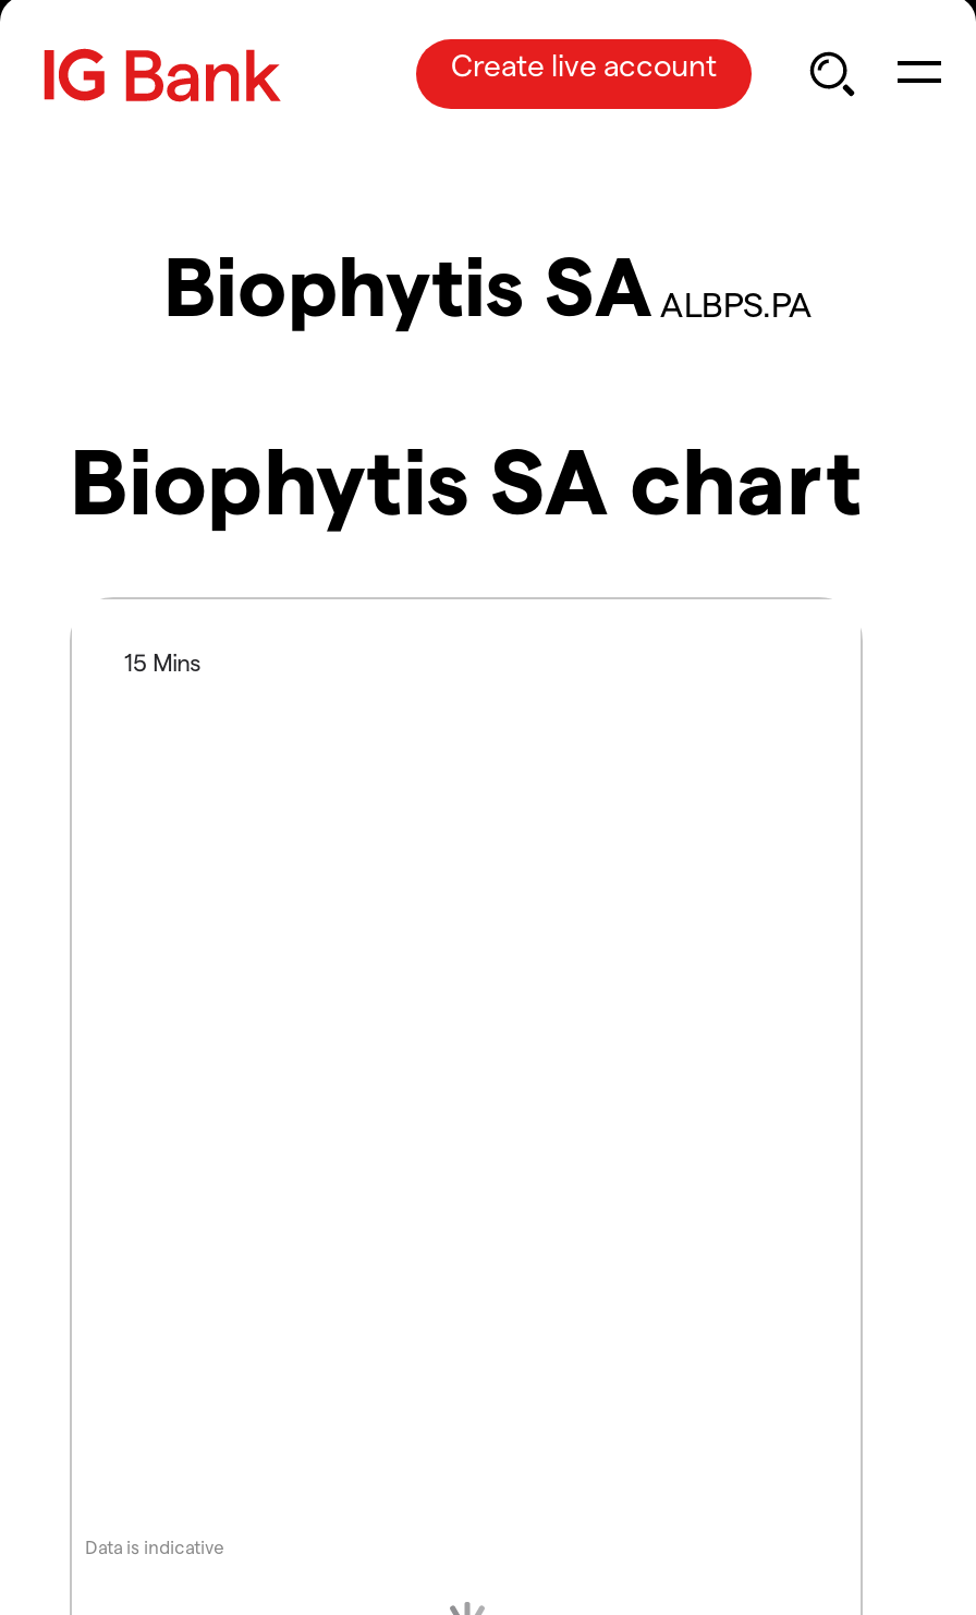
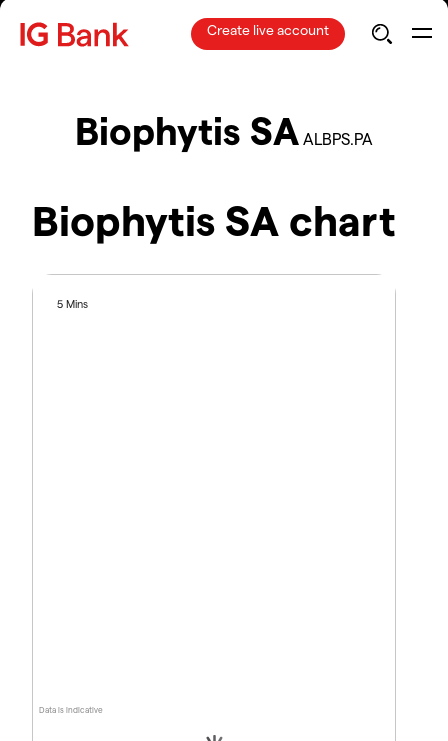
[124,648,201,677] 15 Mins -> [57,297,88,310] 5 Mins

